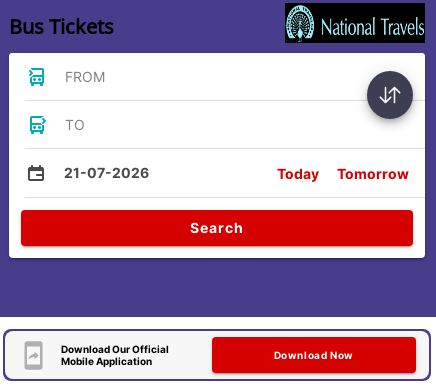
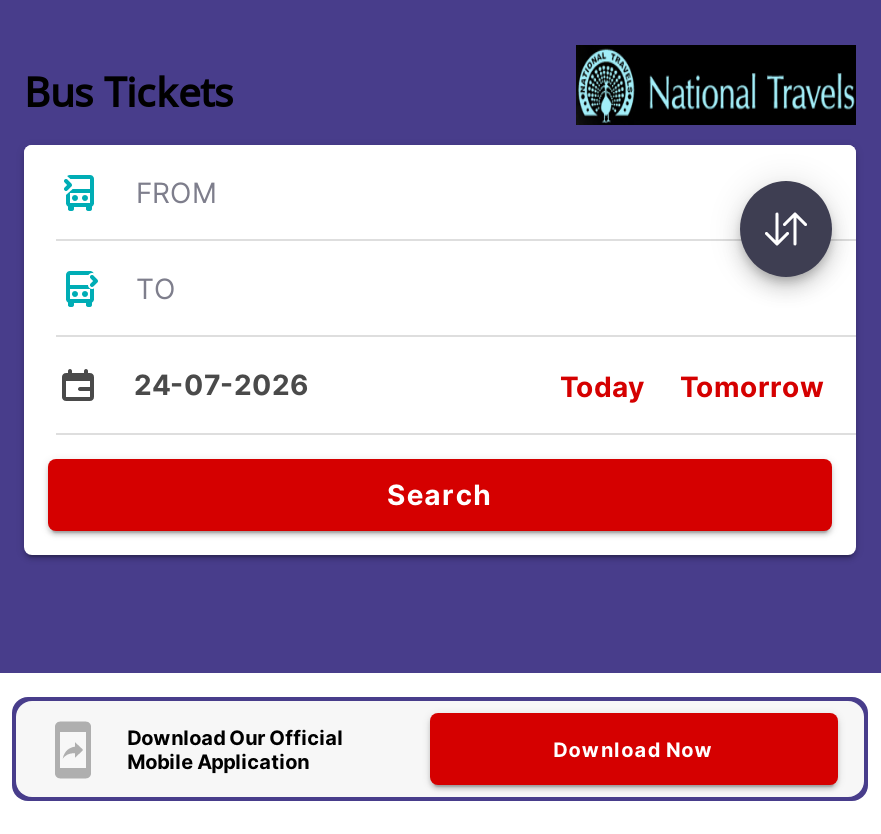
[64,164,149,181] 21-07-2026 -> [134,367,308,401] 24-07-2026

